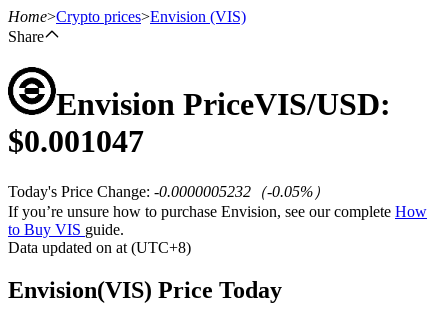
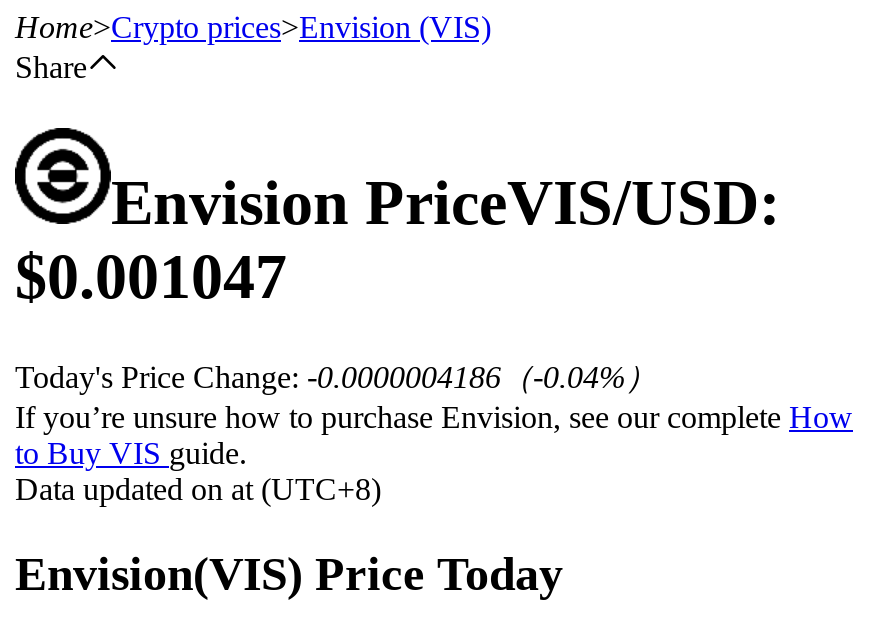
[8,183,329,200] Today's Price Change: -0.0000005232（-0.05%） -> [15,360,657,394] Today's Price Change: -0.0000004186（-0.04%）

